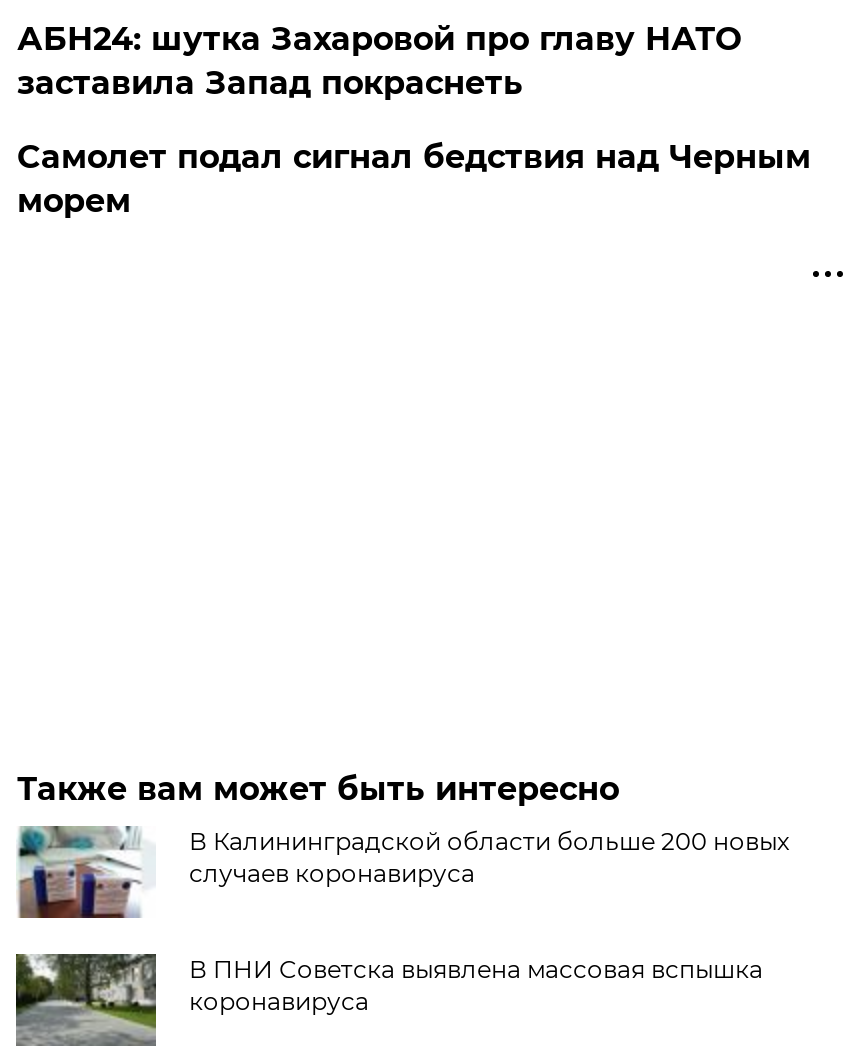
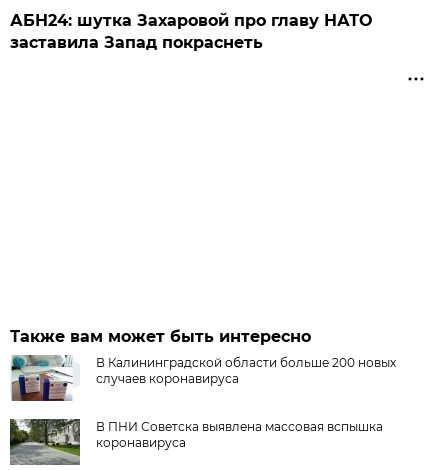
[17,138,811,220] Самолет подал сигнал бедствия над Черным | морем -> none

